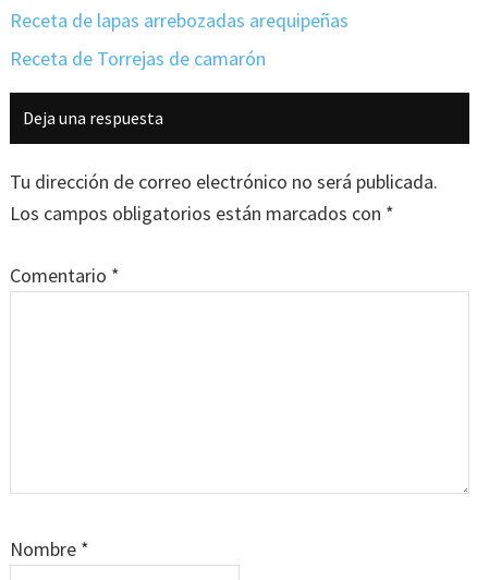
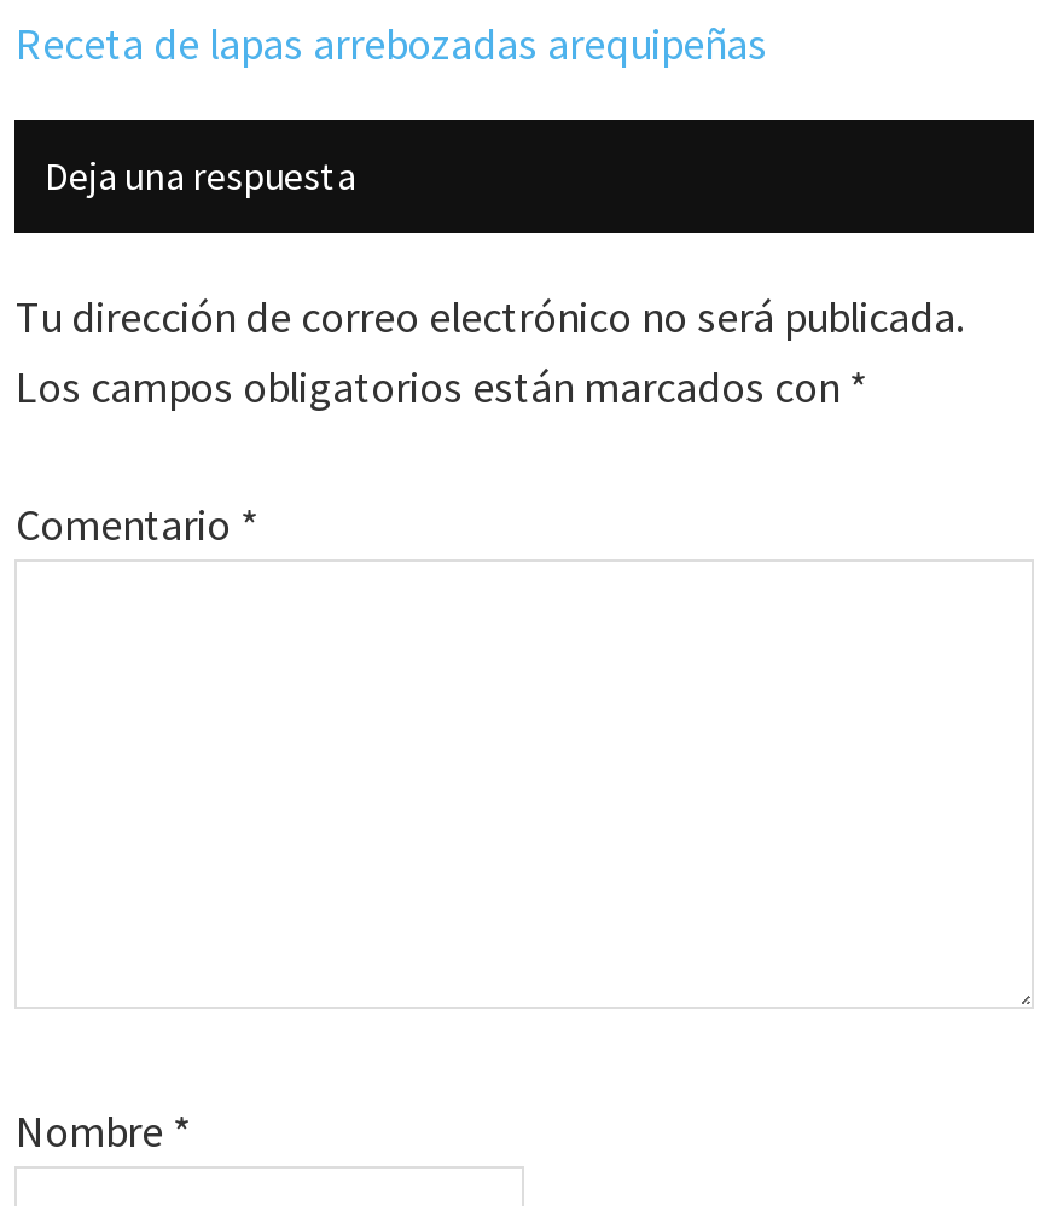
[10,46,266,71] Receta de Torrejas de camarón -> none

